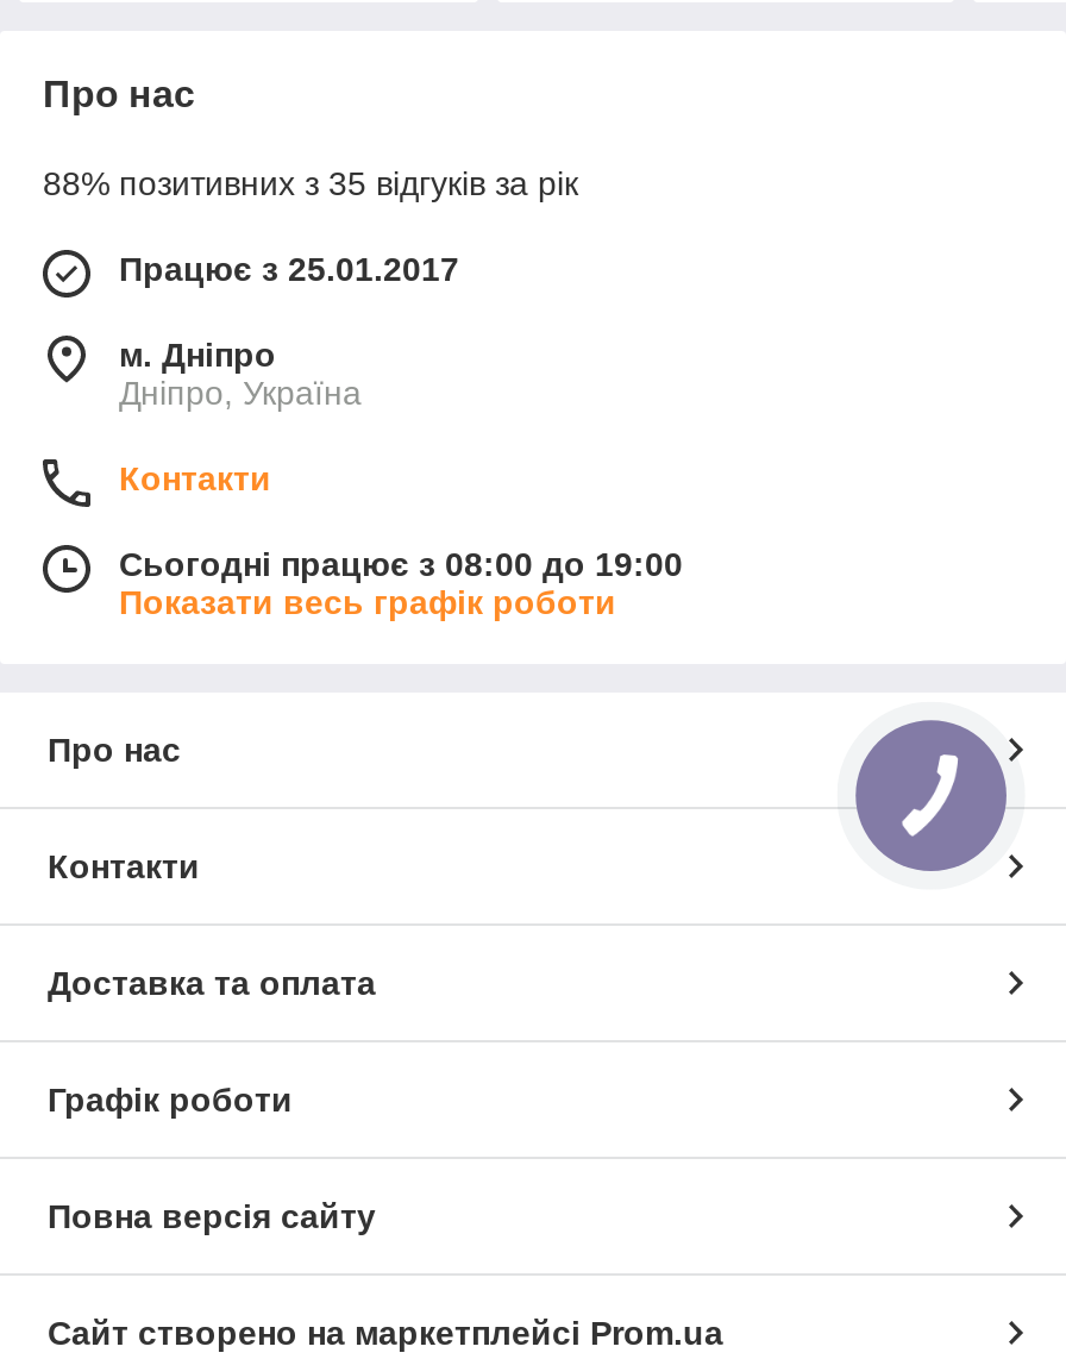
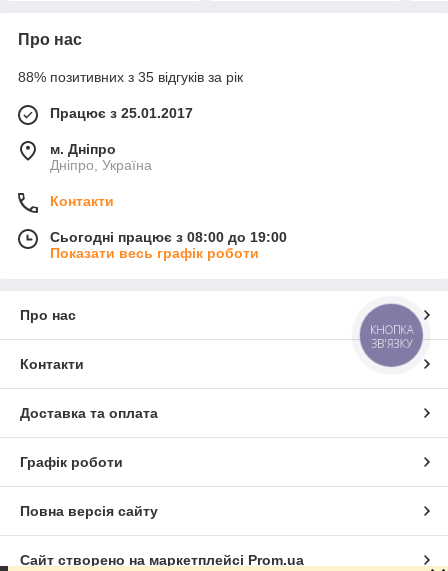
none -> [370,322,413,351] КНОПКА | ЗВ'ЯЗКУ

